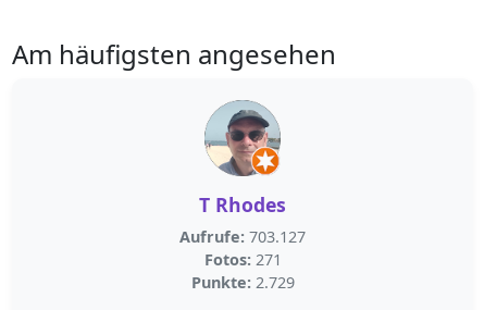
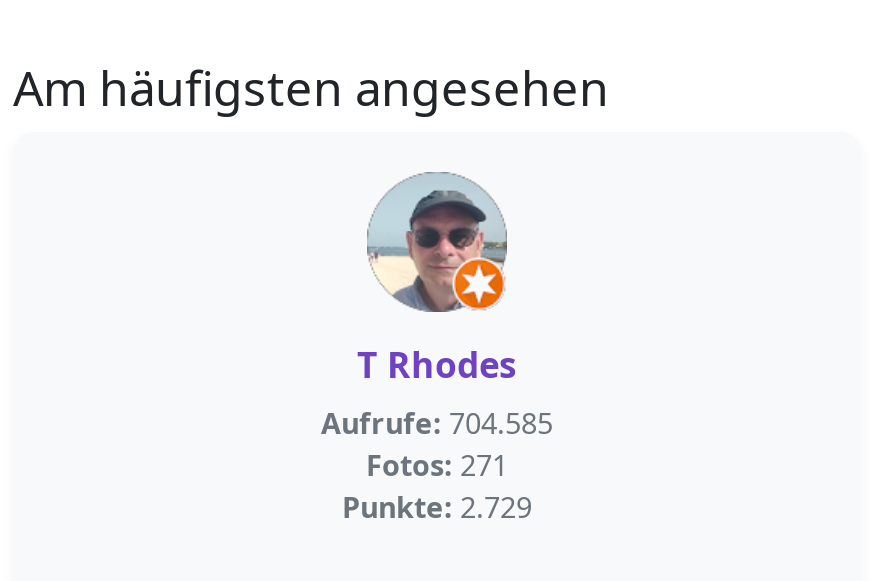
[179,226,306,247] Aufrufe: 703.127 -> [321,404,553,442] Aufrufe: 704.585

